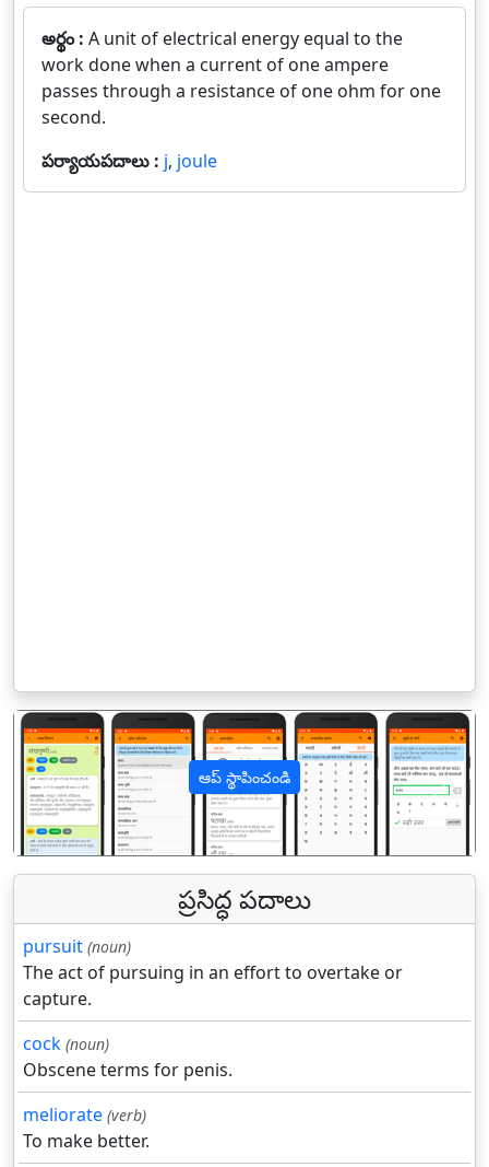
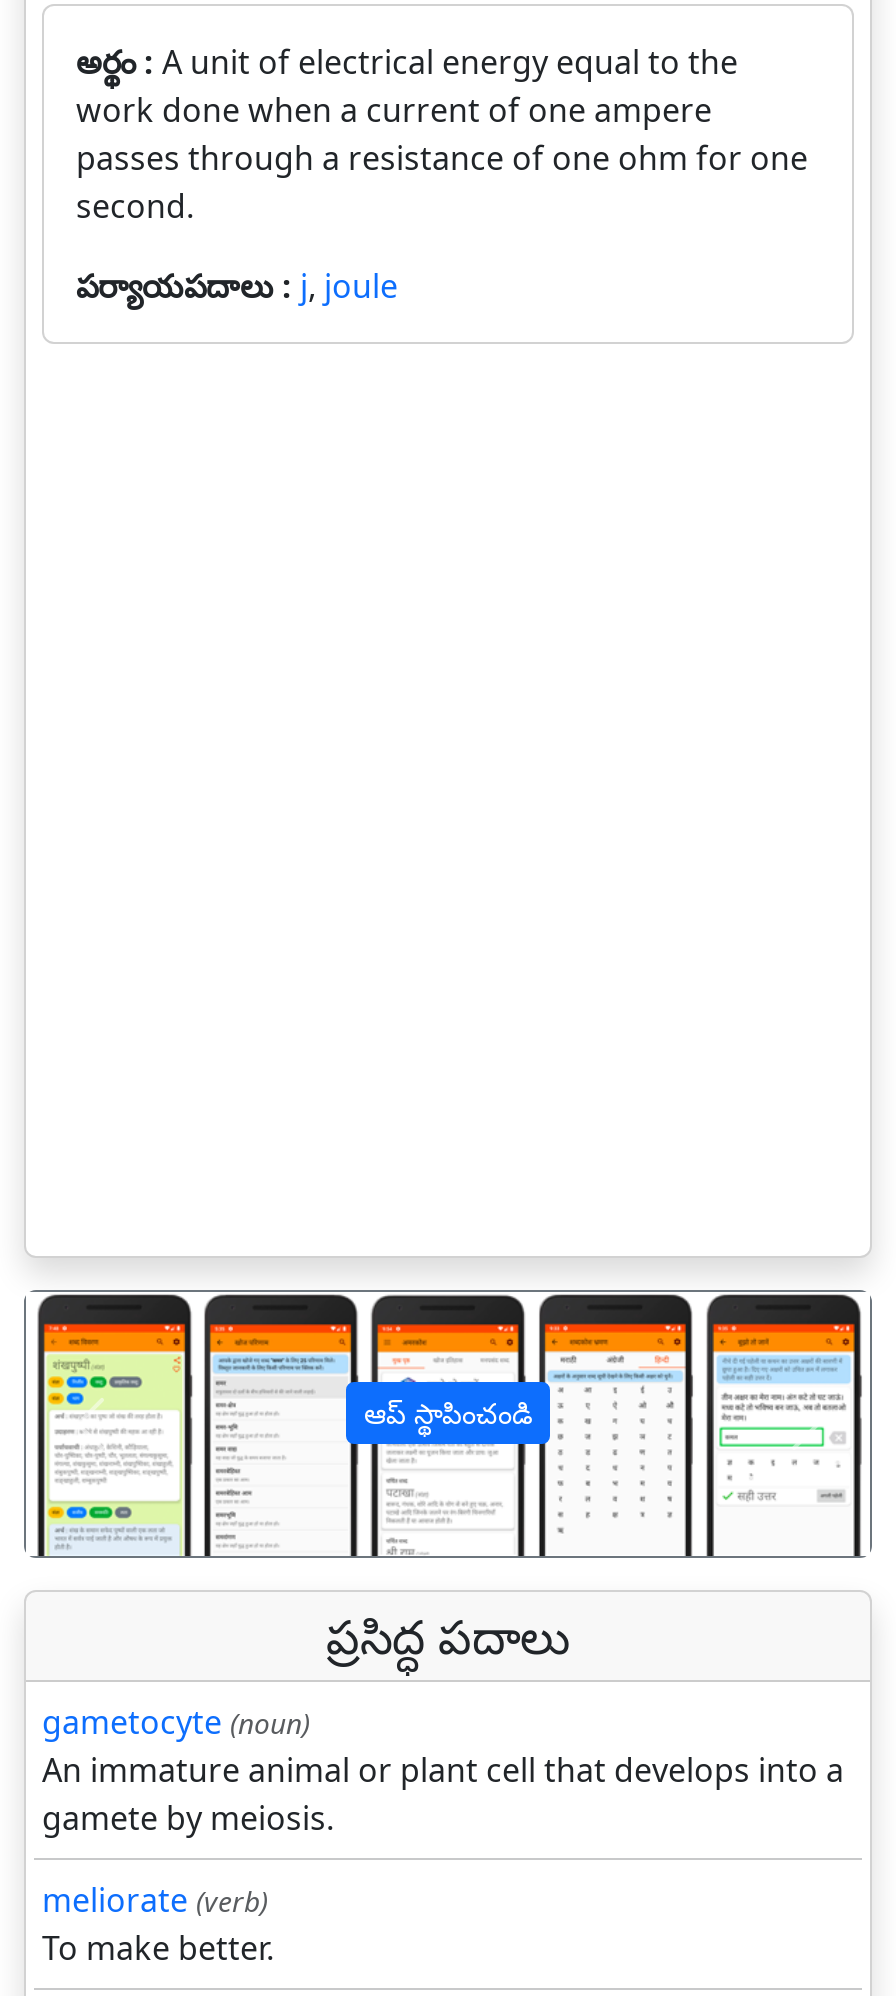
[23,934,403,1082] pursuit (noun) | The act of pursuing in an effort to overtake or | capture. | cock (noun) | Obscene terms for penis. -> [42,1700,844,1840] gametocyte (noun) | An immature animal or plant cell that develops into a | gamete by meiosis.

